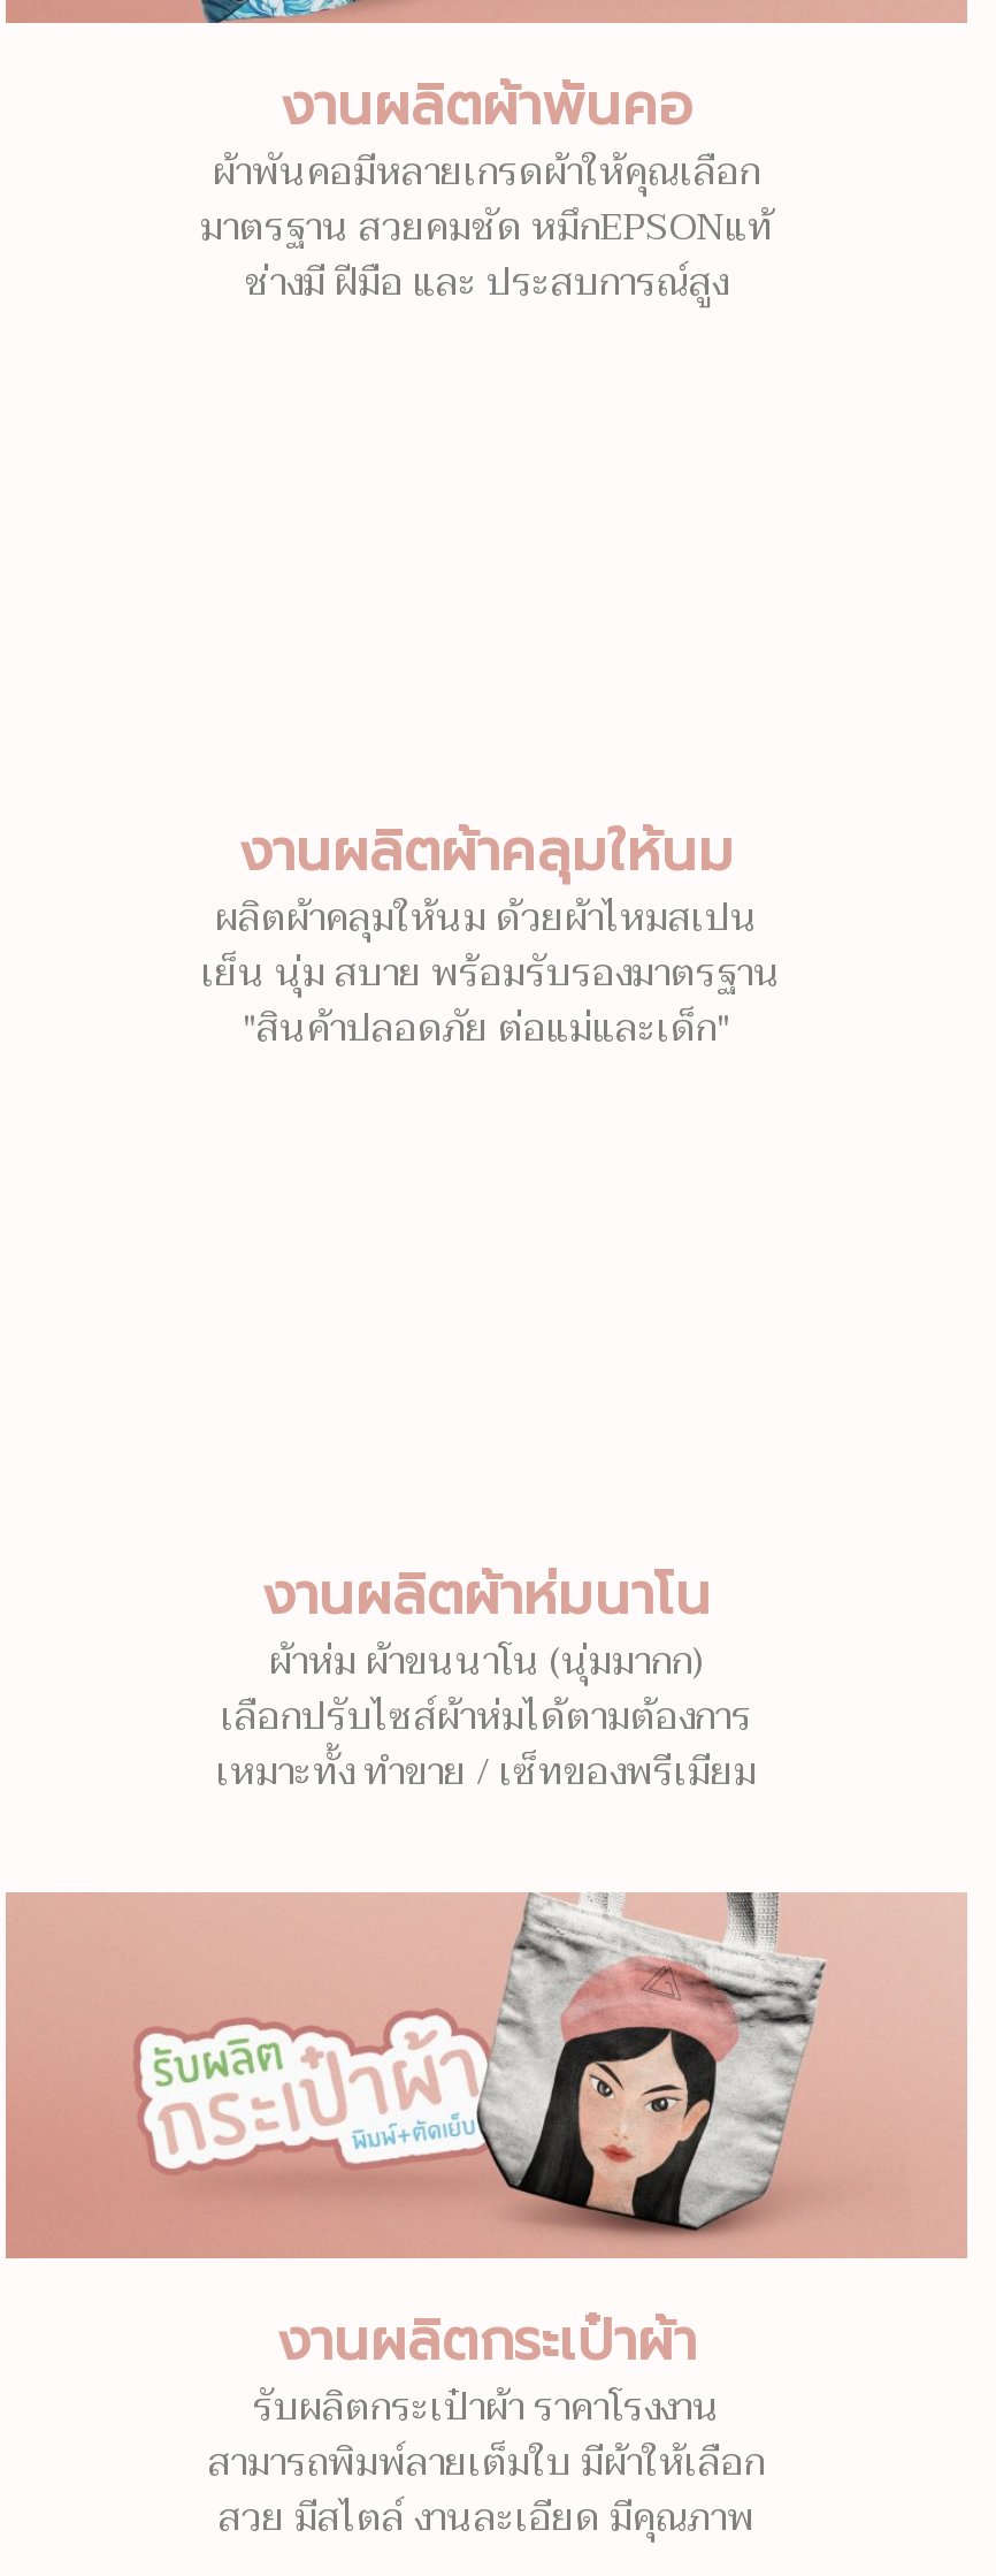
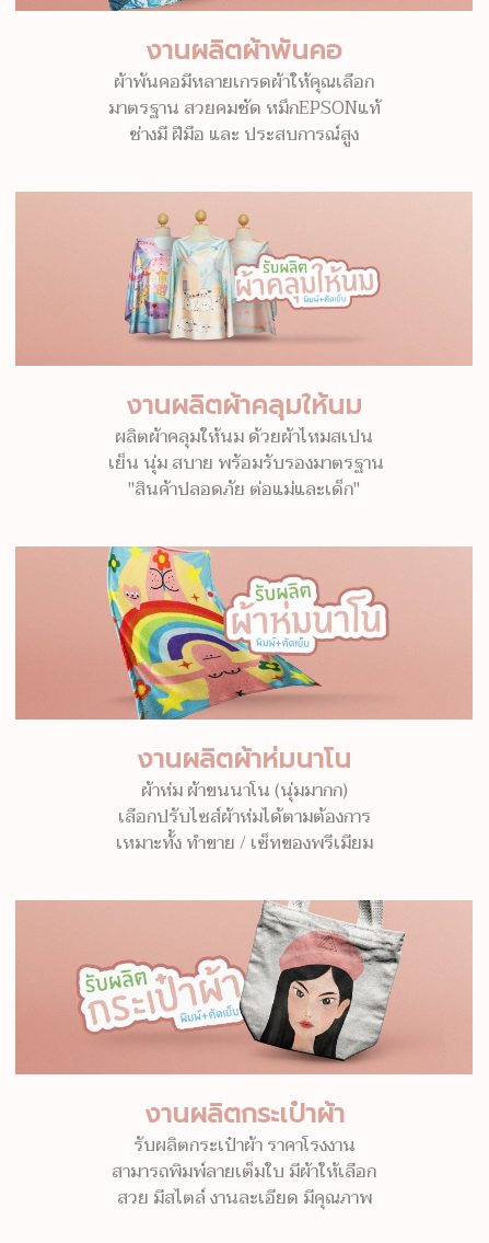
none -> [14,192,473,367] [image]
none -> [14,545,474,721] [image]

